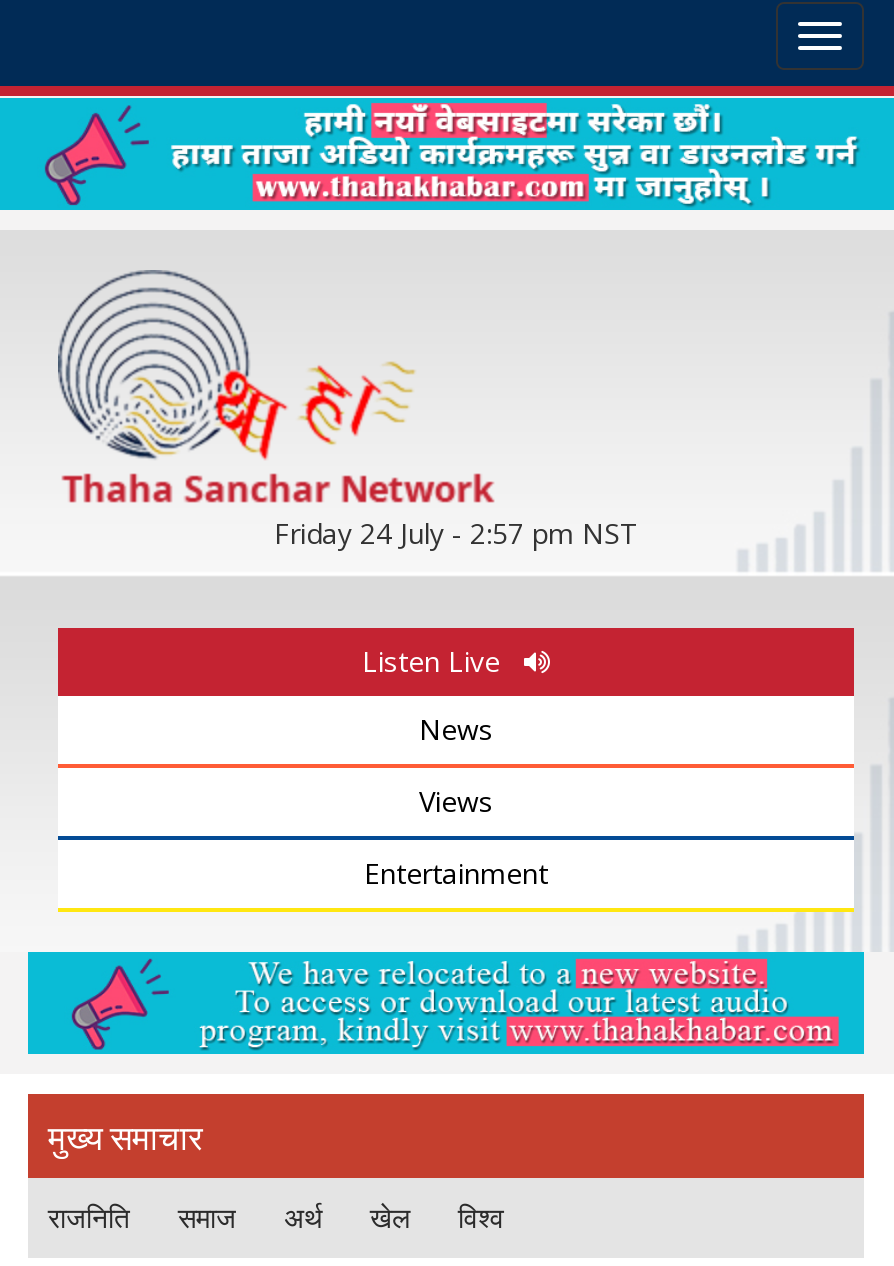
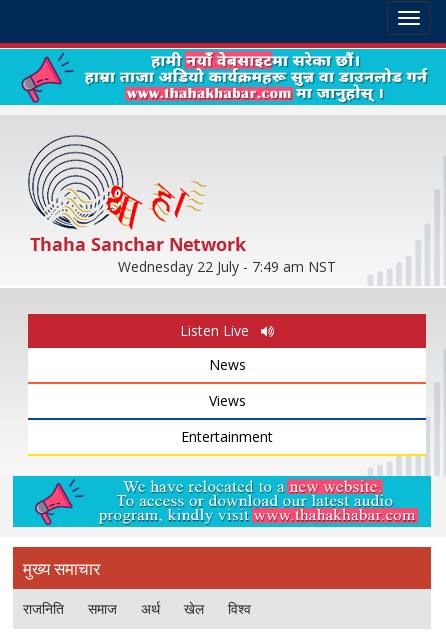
[274,513,638,551] Friday 24 July - 2:57 pm NST -> [118,257,336,276] Wednesday 22 July - 7:49 am NST

